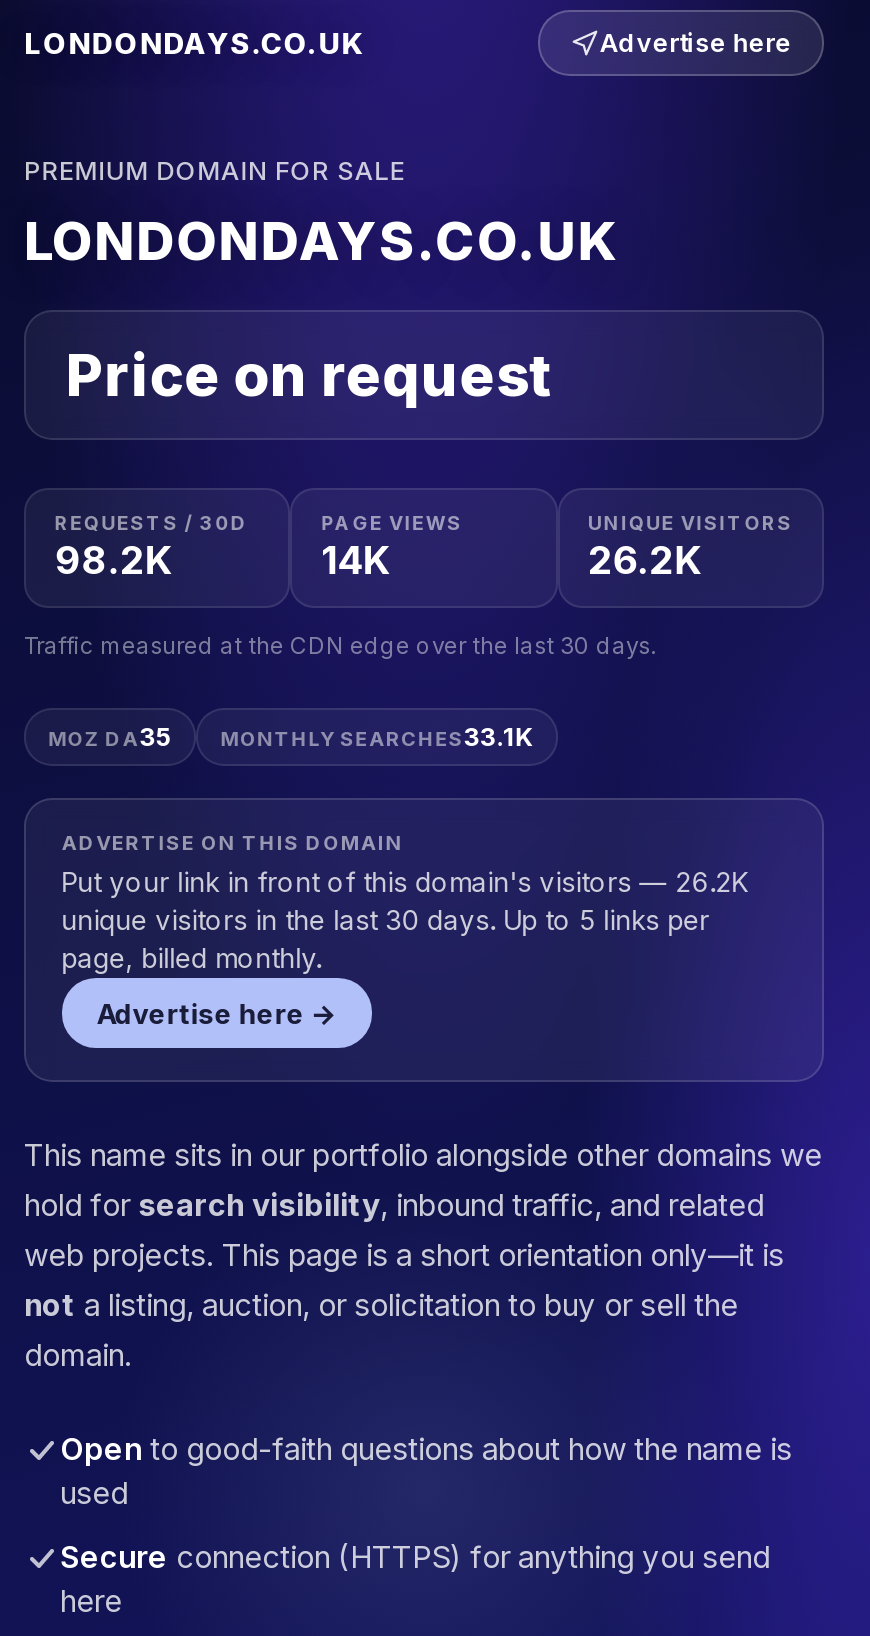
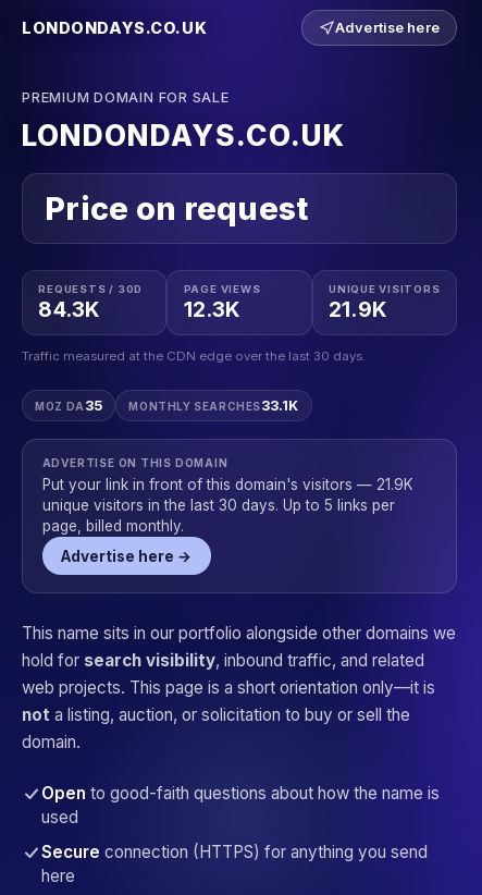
[55,537,173,585] 98.2K -> [39,297,101,323] 84.3K
[321,537,391,585] 14K -> [184,297,241,323] 12.3K
[588,537,702,585] 26.2K -> [329,297,387,323] 21.9K
[61,866,749,898] Put your link in front of this domain's visitors — 26.2K -> [42,476,413,493] Put your link in front of this domain's visitors — 21.9K

